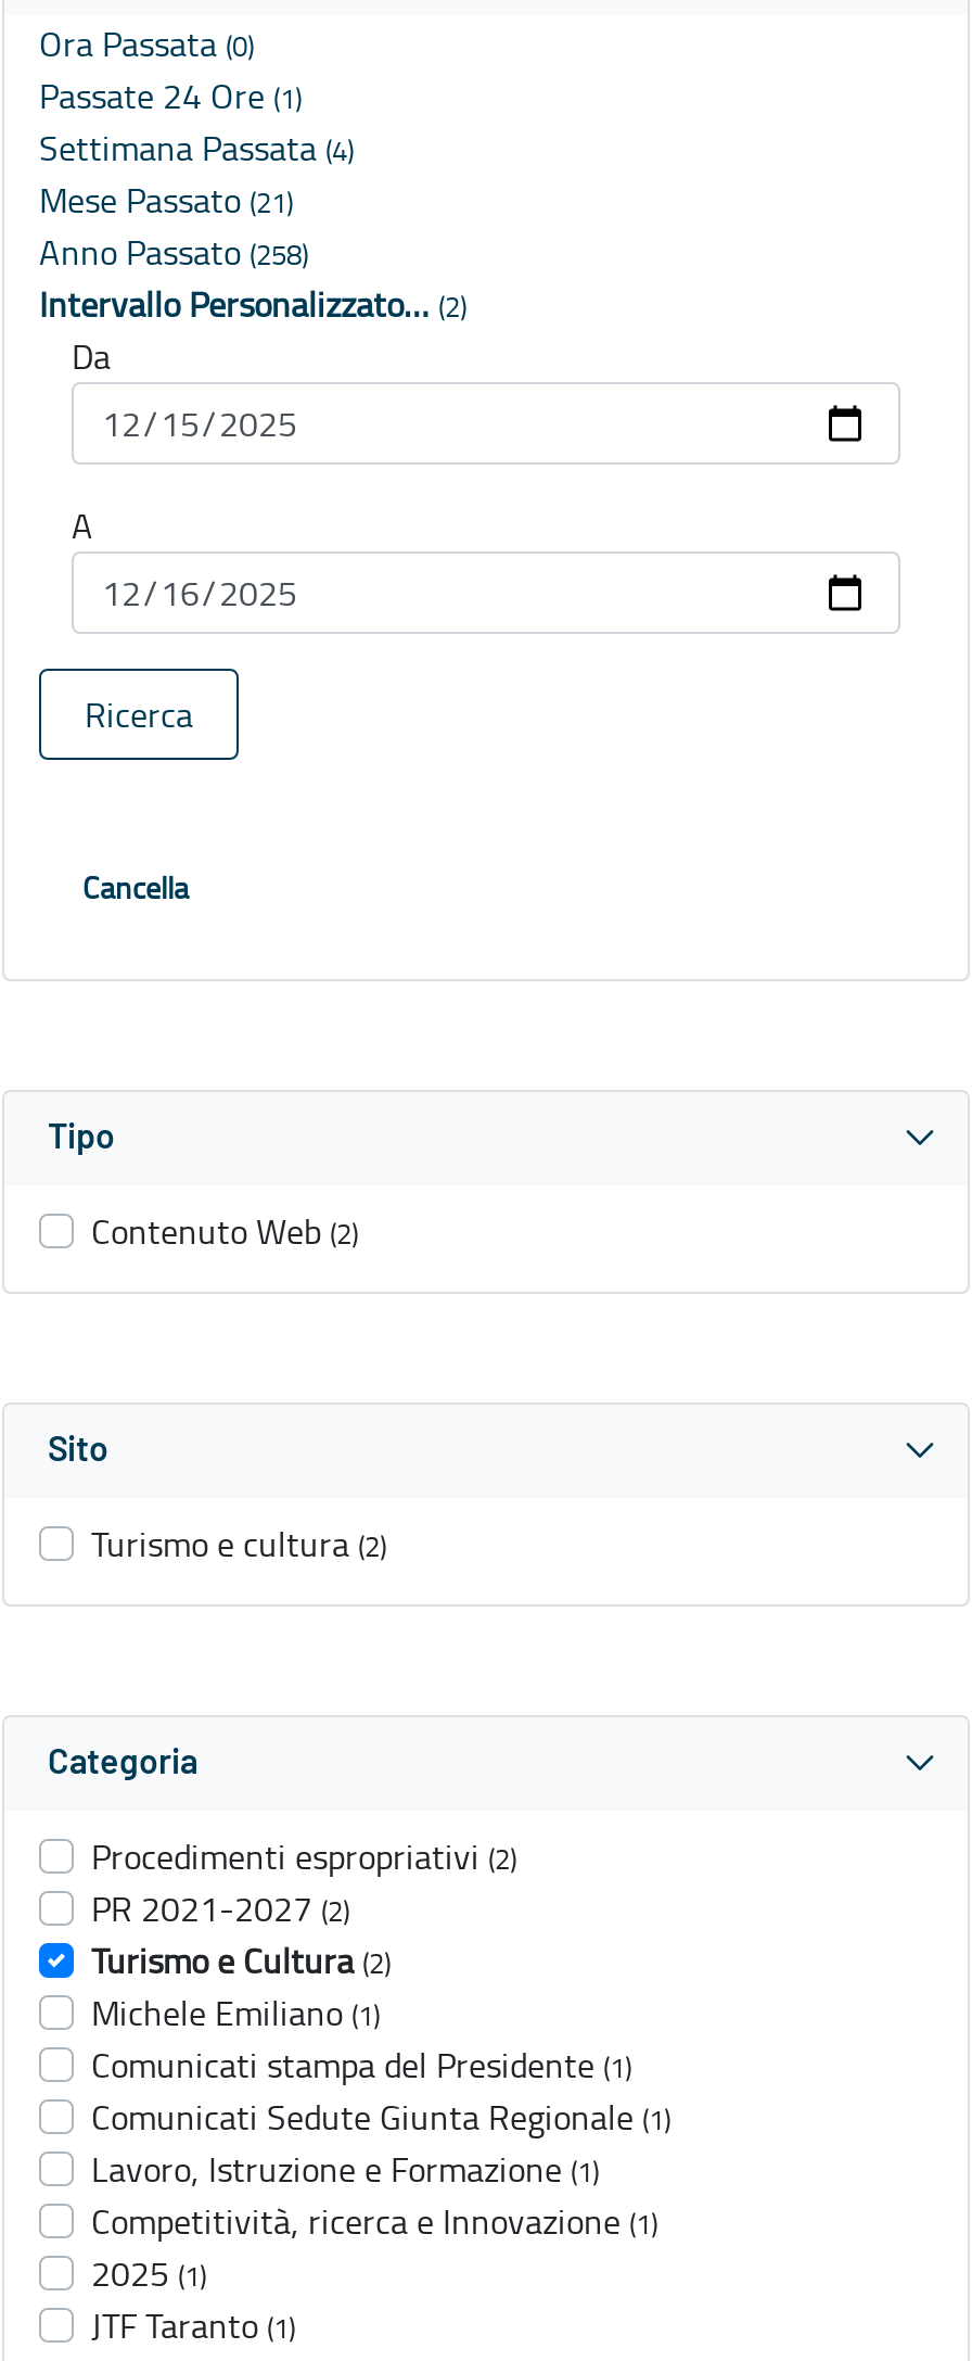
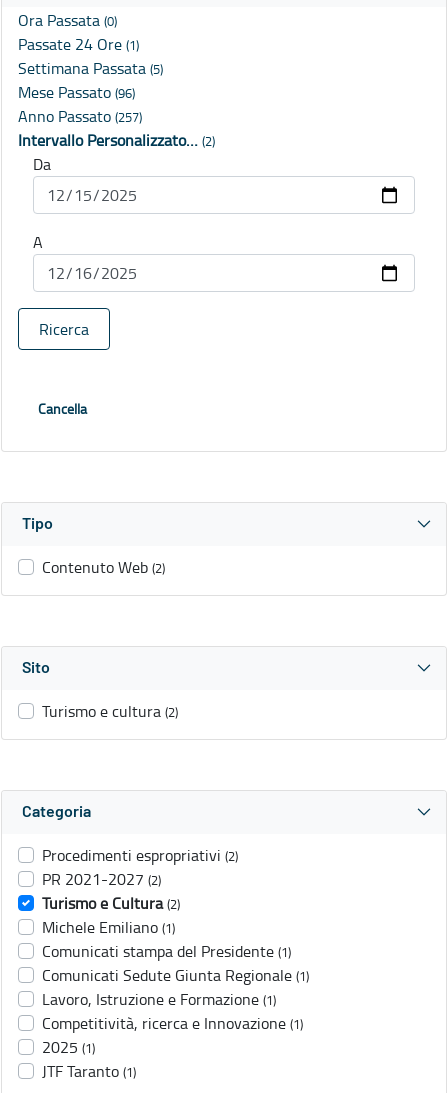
[39,124,354,172] Settimana Passata (4) -> [18,57,163,79] Settimana Passata (5)
[39,177,293,224] Mese Passato (21) -> [18,81,135,103] Mese Passato (96)
[39,229,308,276] Anno Passato (258) -> [18,105,142,127] Anno Passato (257)

